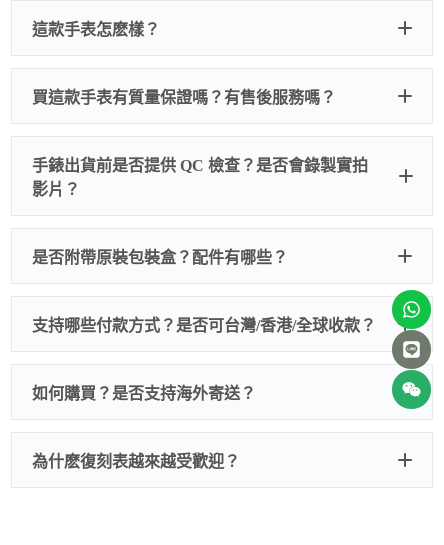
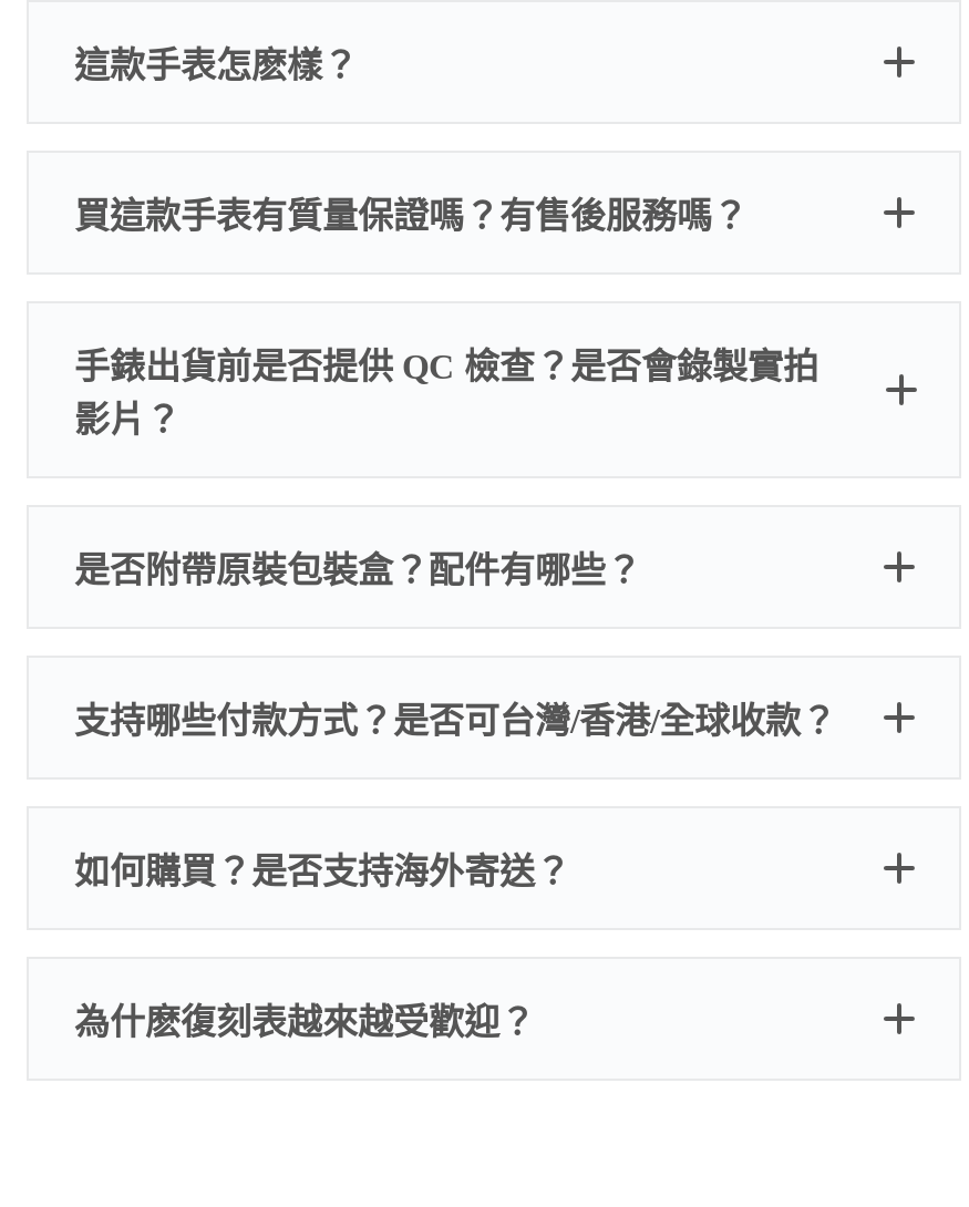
[391,289,432,410] [image] -> none

